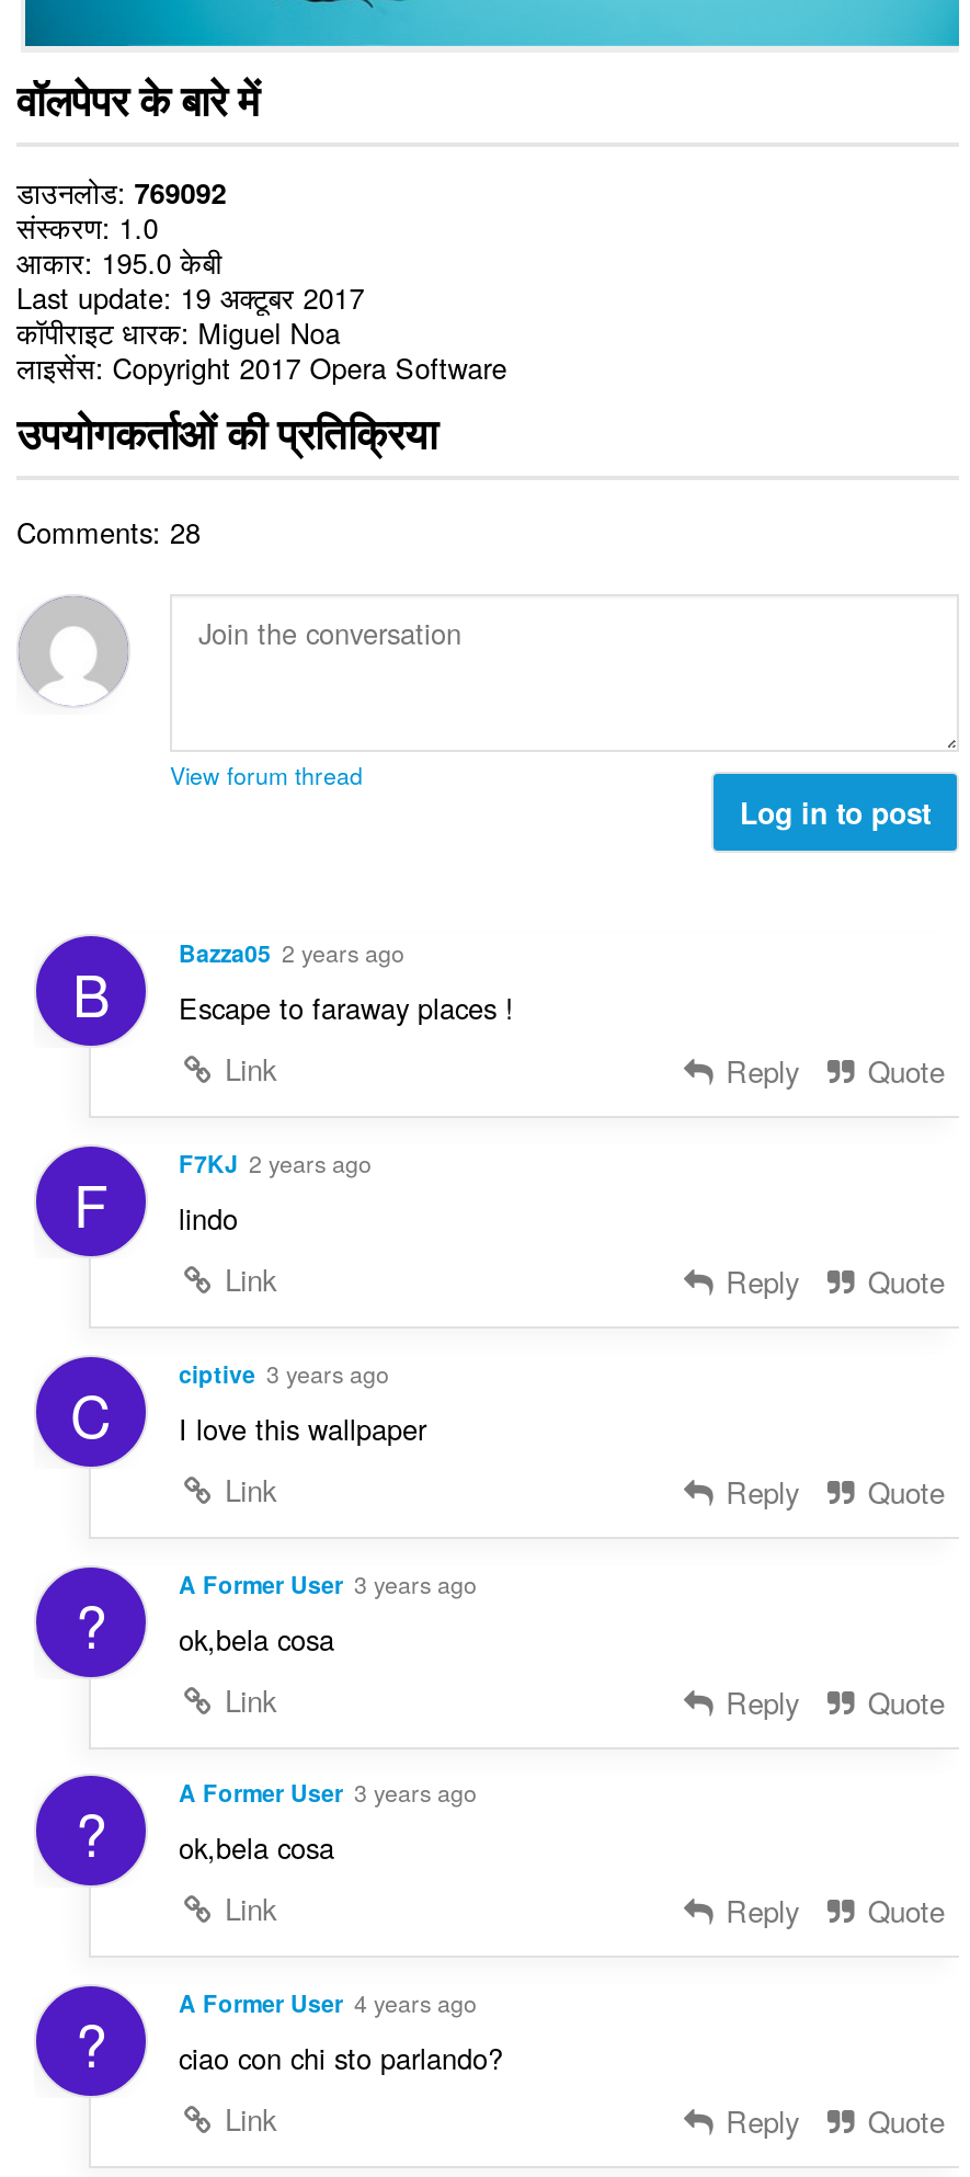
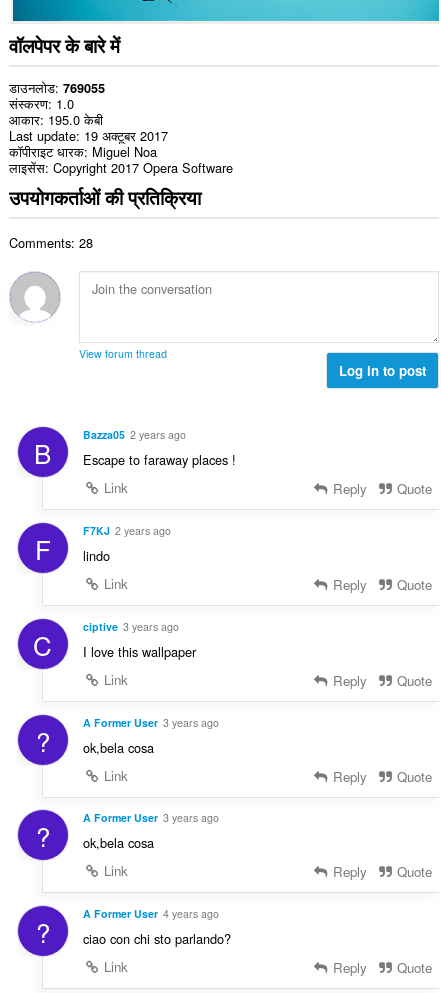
[16,170,226,212] डाउनलोड 769092 -> [9,78,105,97] डाउनलोड 769055

